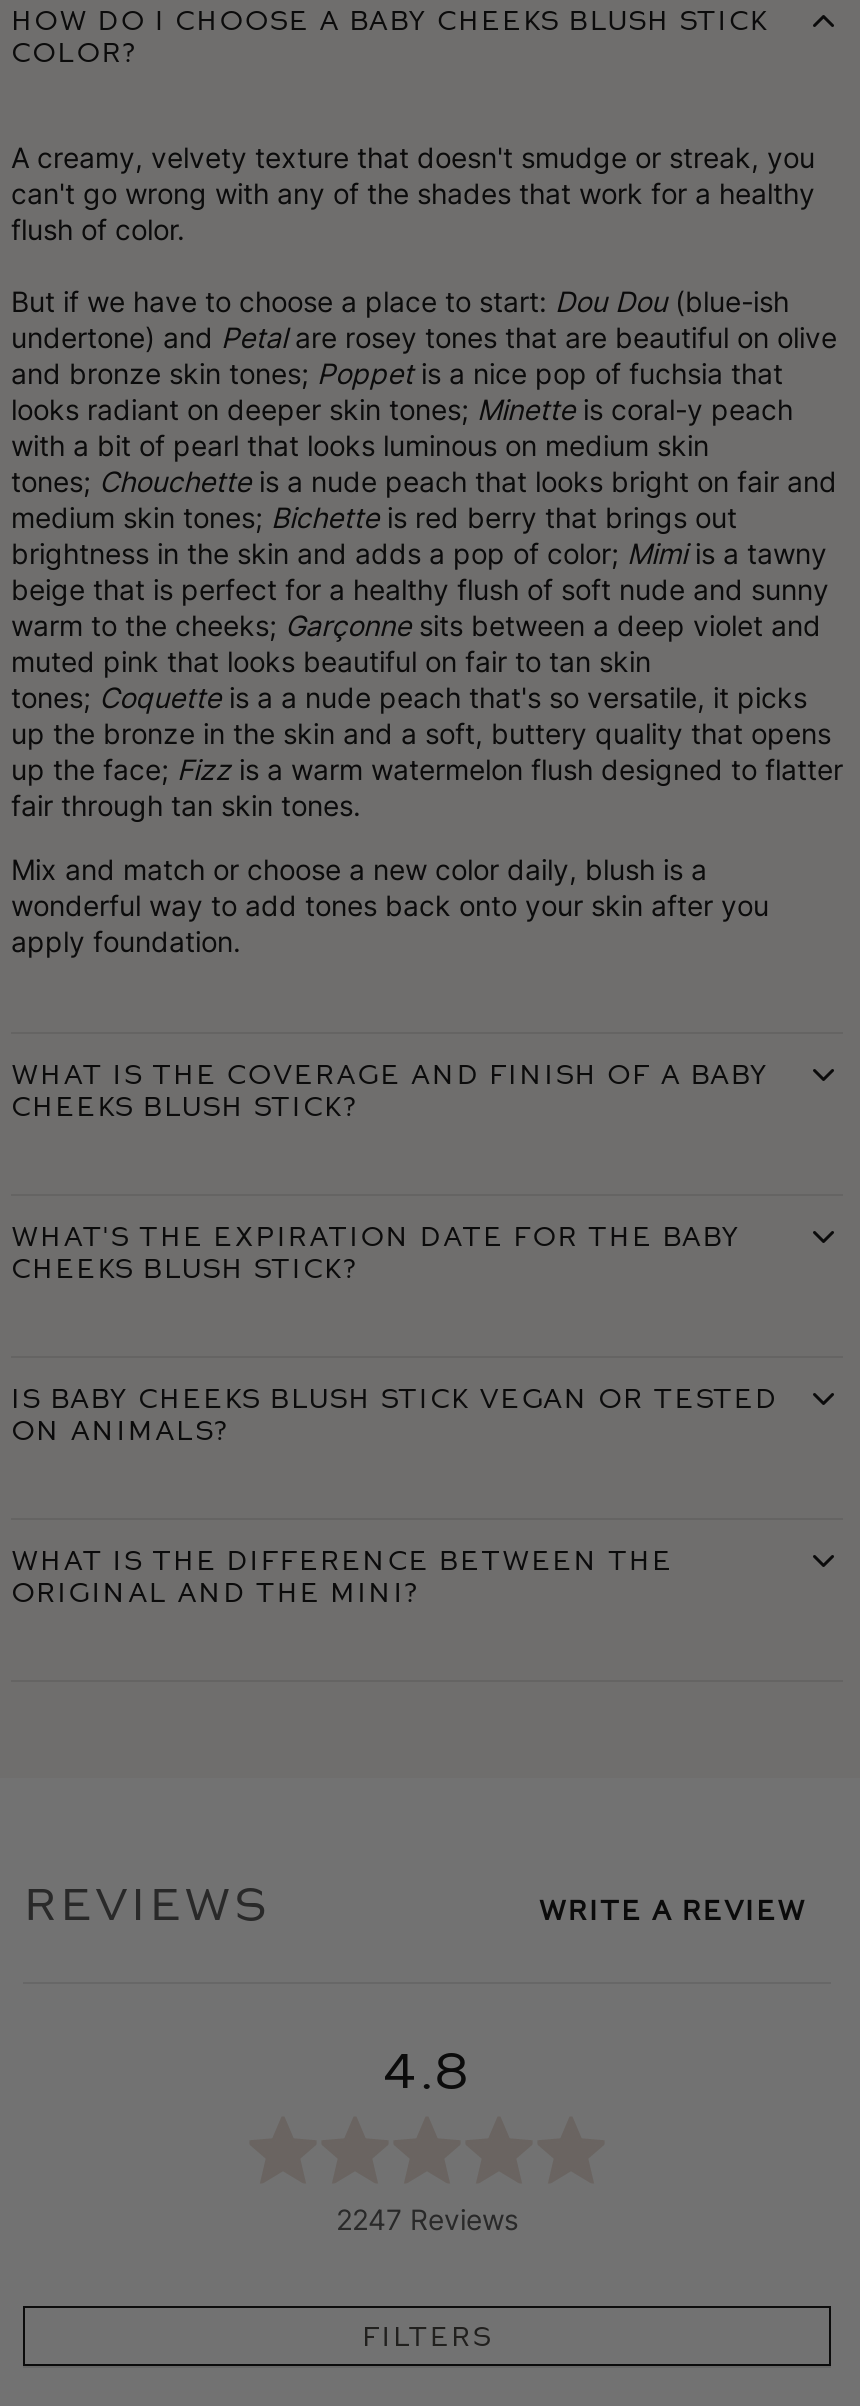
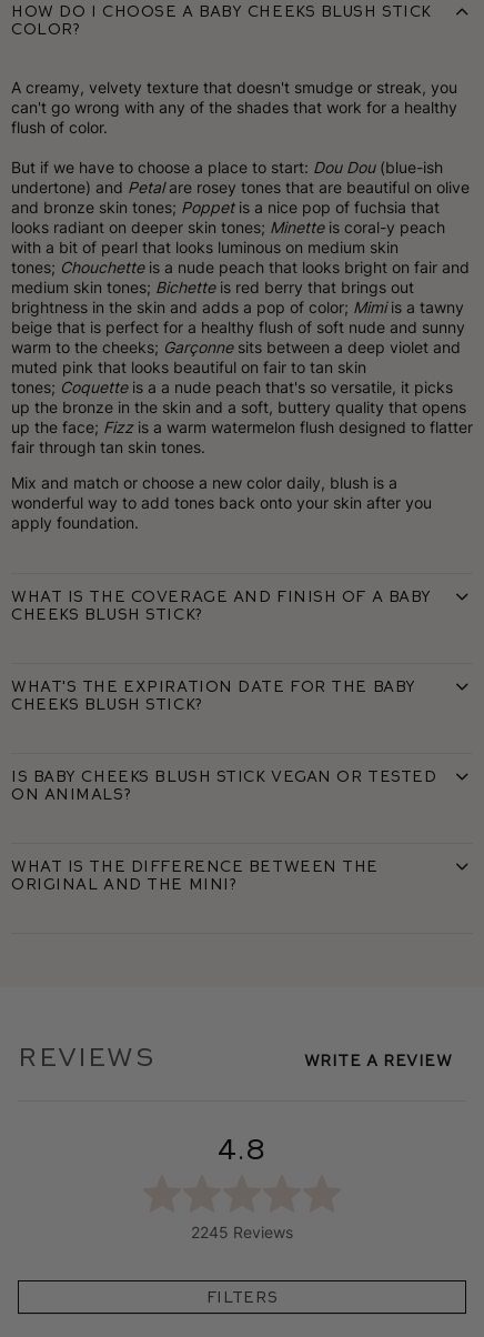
[336,2202,518,2236] 2247 Reviews -> [191,1222,293,1241] 2245 Reviews

